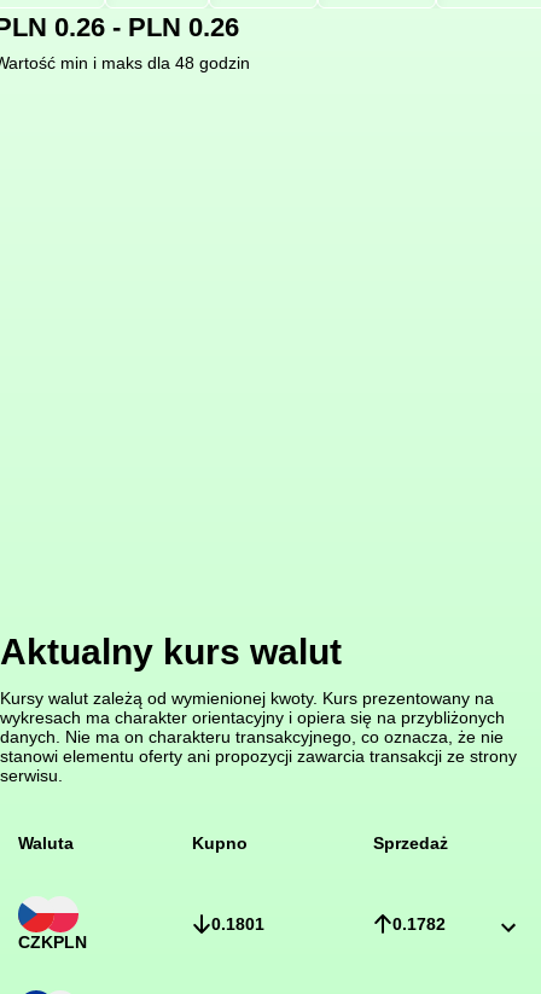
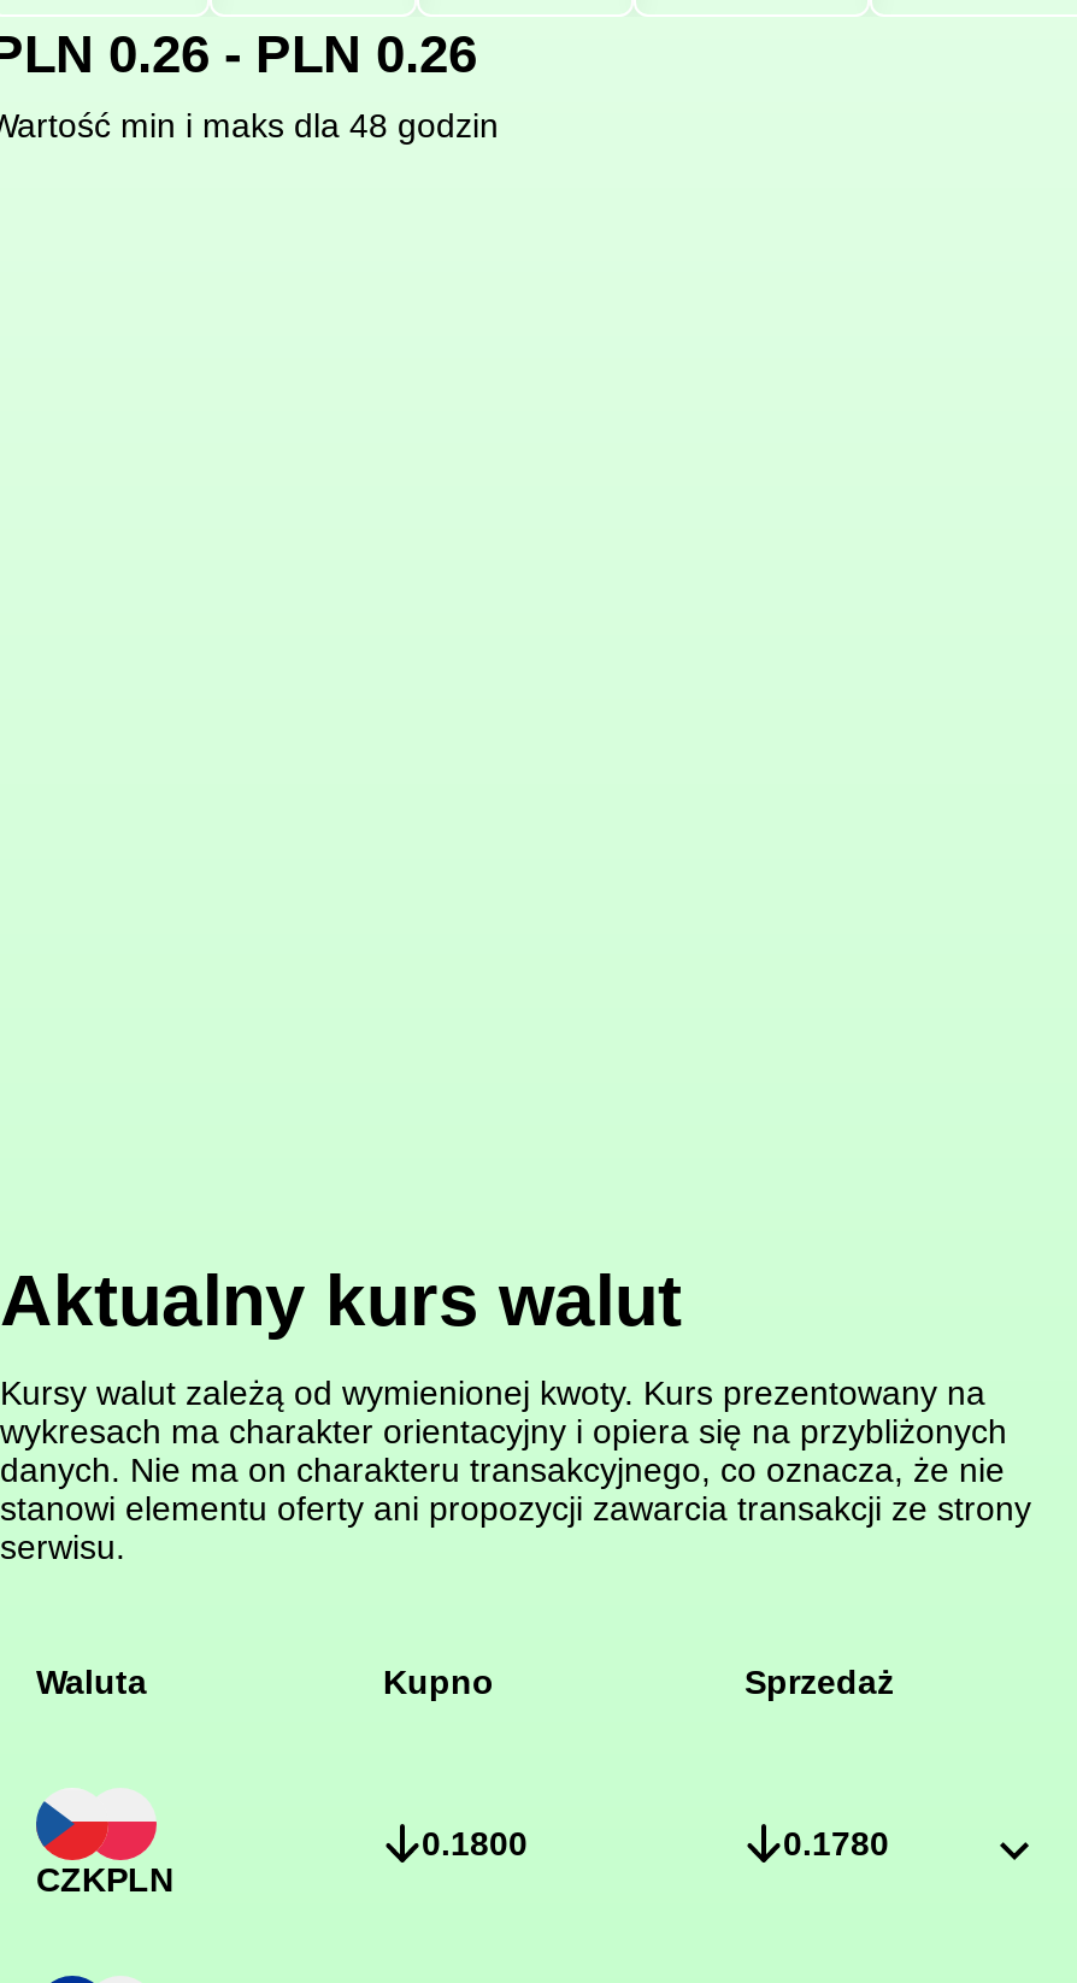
[211,914,264,934] 0.1801 -> [422,1824,528,1863] 0.1800
[392,914,446,934] 0.1782 -> [783,1824,889,1863] 0.1780

